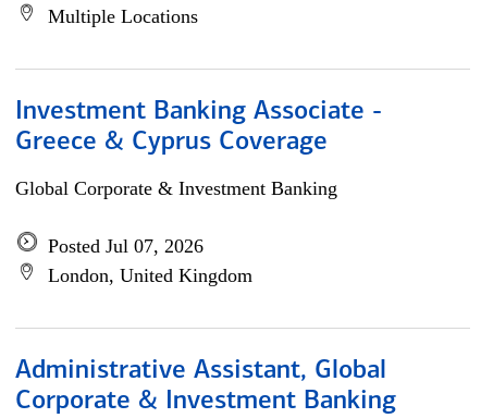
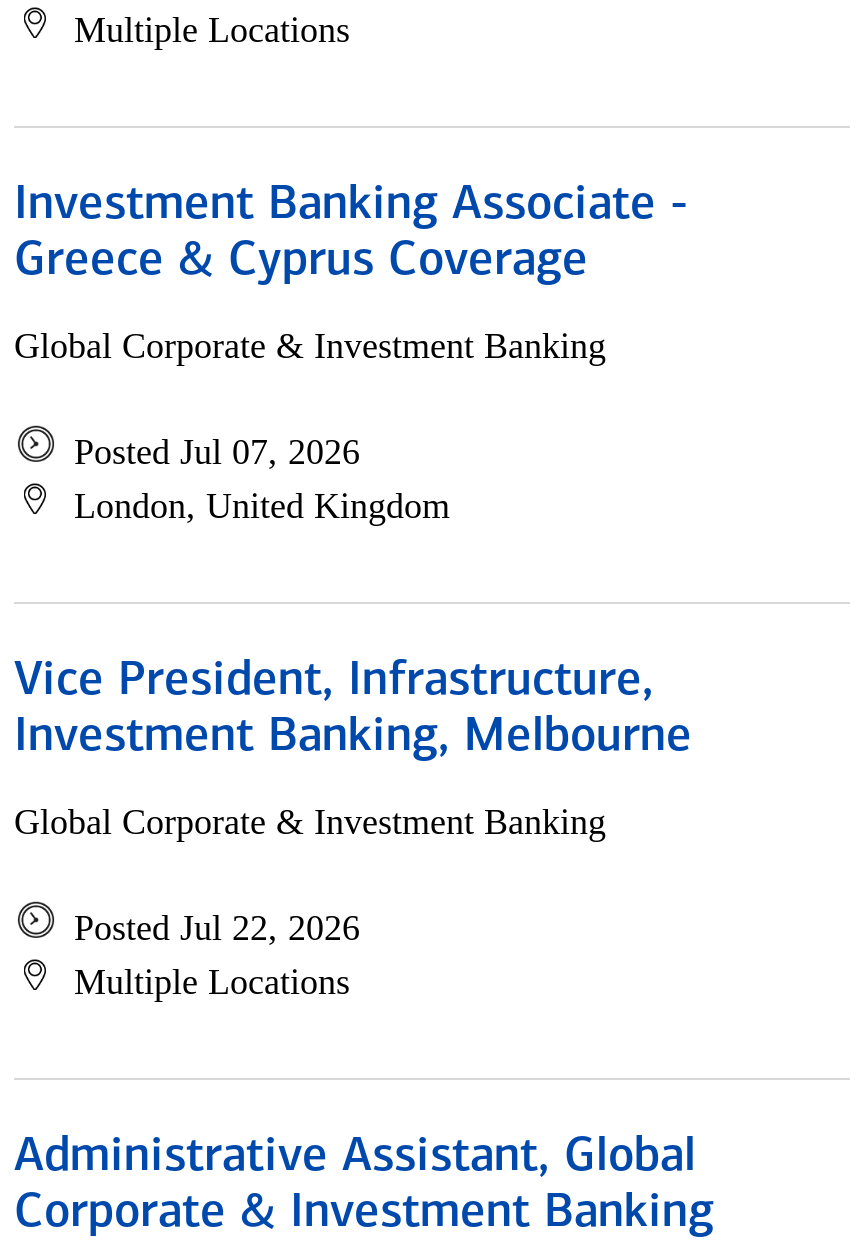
none -> [14,658,692,1002] Vice President, Infrastructure, | Investment Banking, Melbourne | Global Corporate & Investment Banking | Posted Jul 22, 2026 | Multiple Locations

